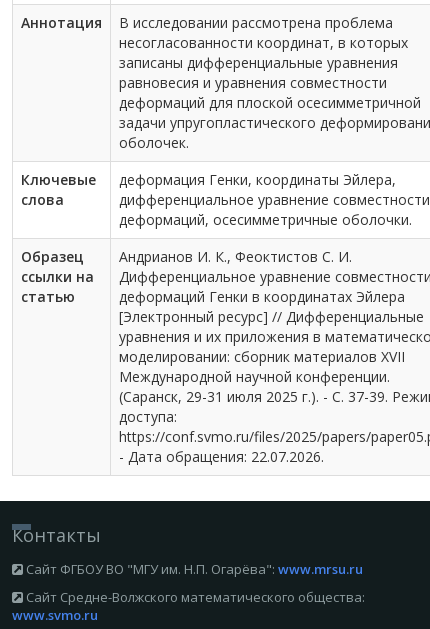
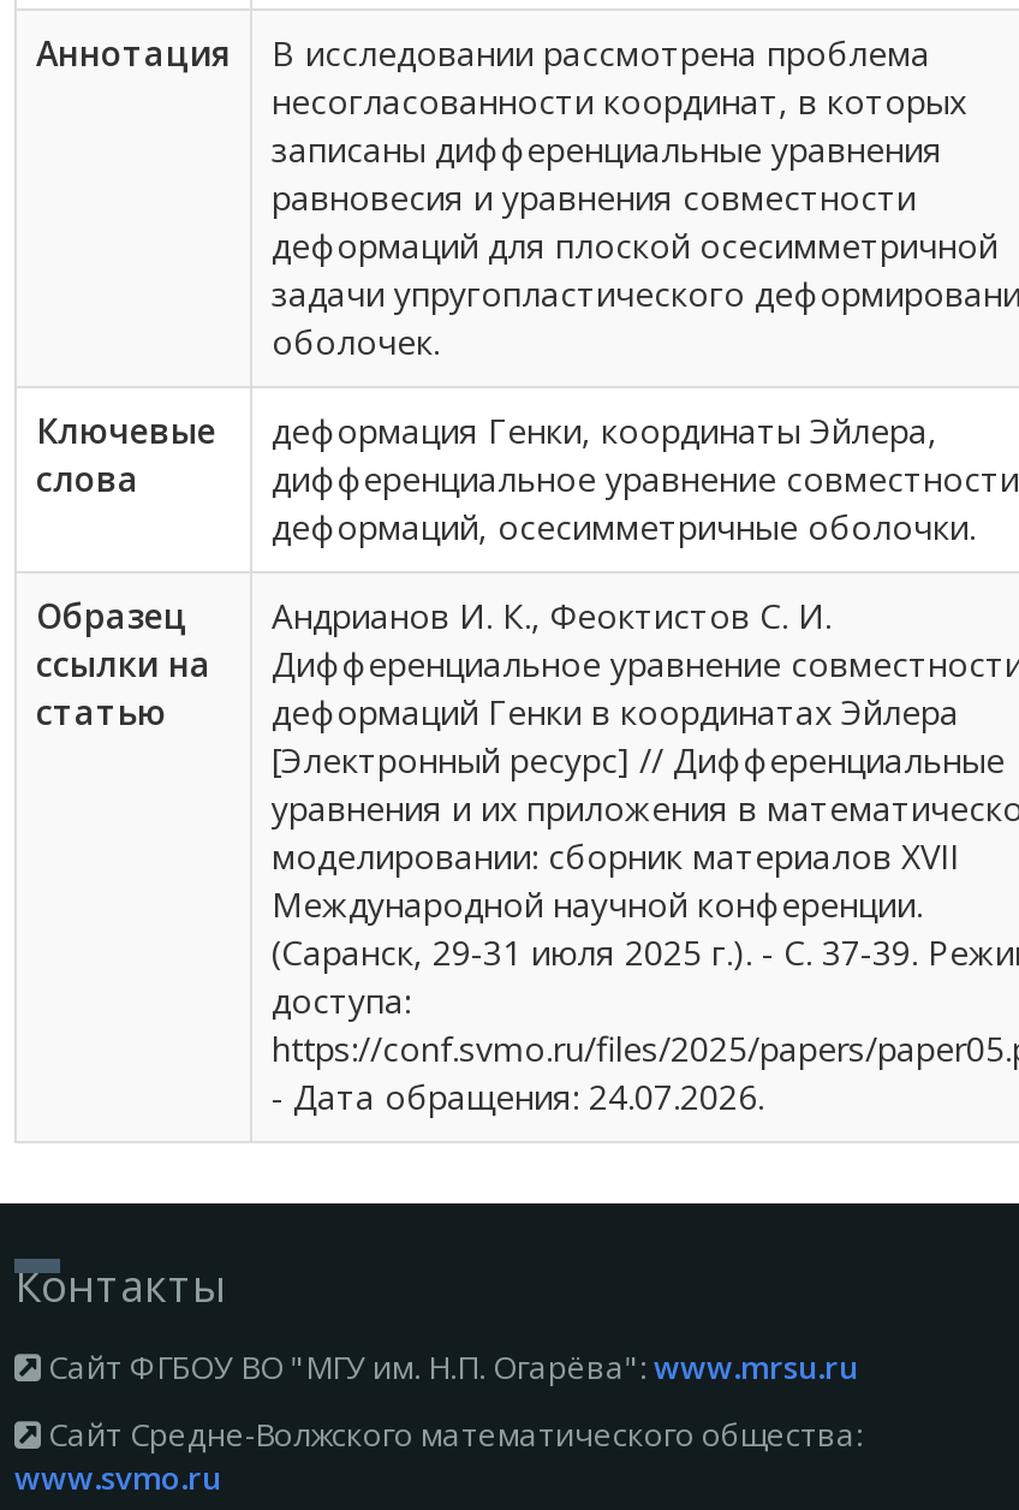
[119,447,324,466] - Дата обращения: 22.07.2026. -> [272,1074,764,1119] - Дата обращения: 24.07.2026.

